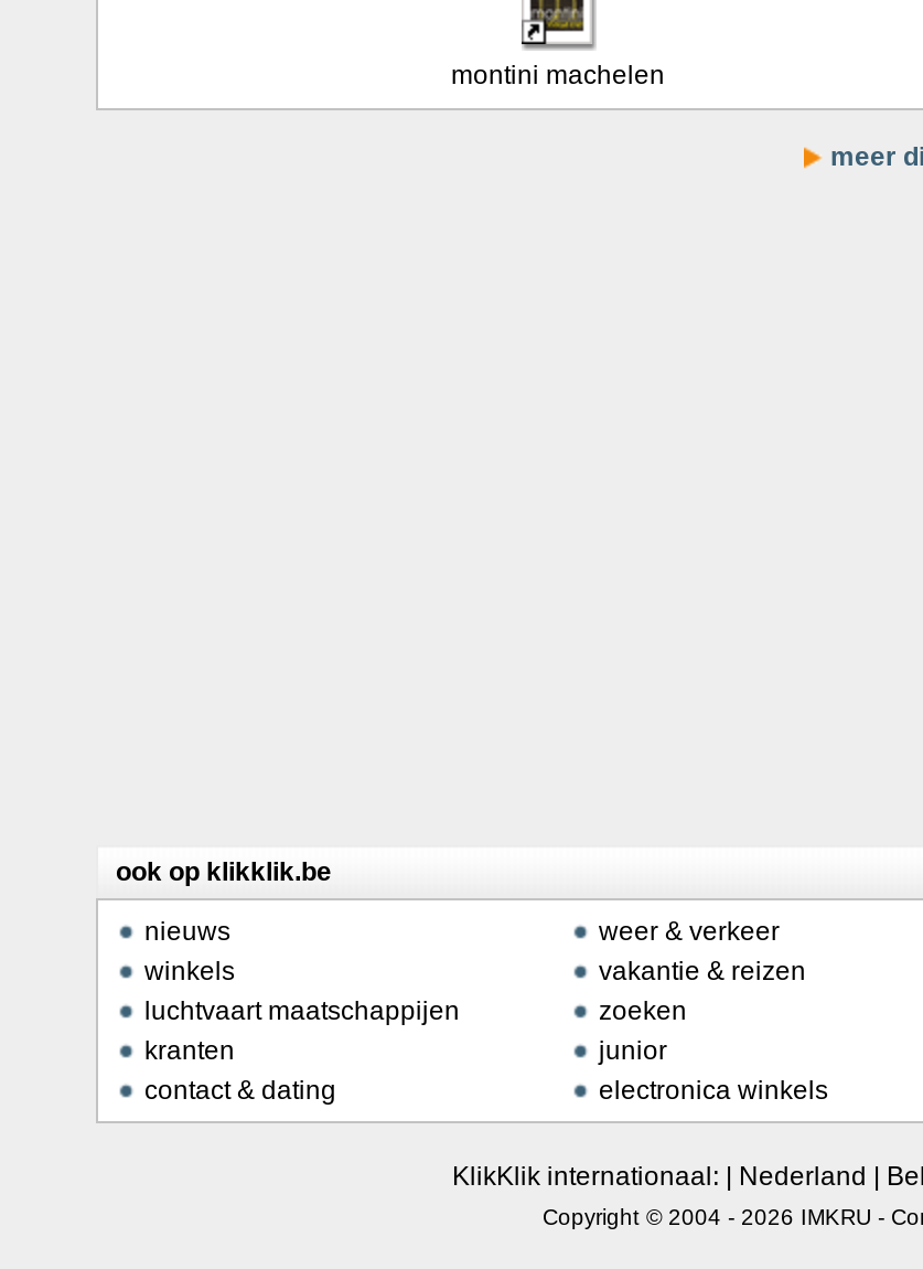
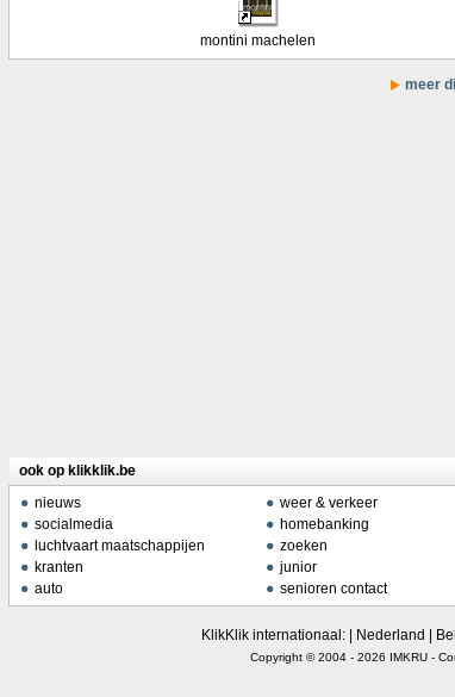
[144,956,806,987] winkels | vakantie & reizen -> [35,516,369,533] socialmedia | homebanking
[144,1075,828,1106] contact & dating | electronica winkels -> [35,580,387,597] auto | senioren contact

